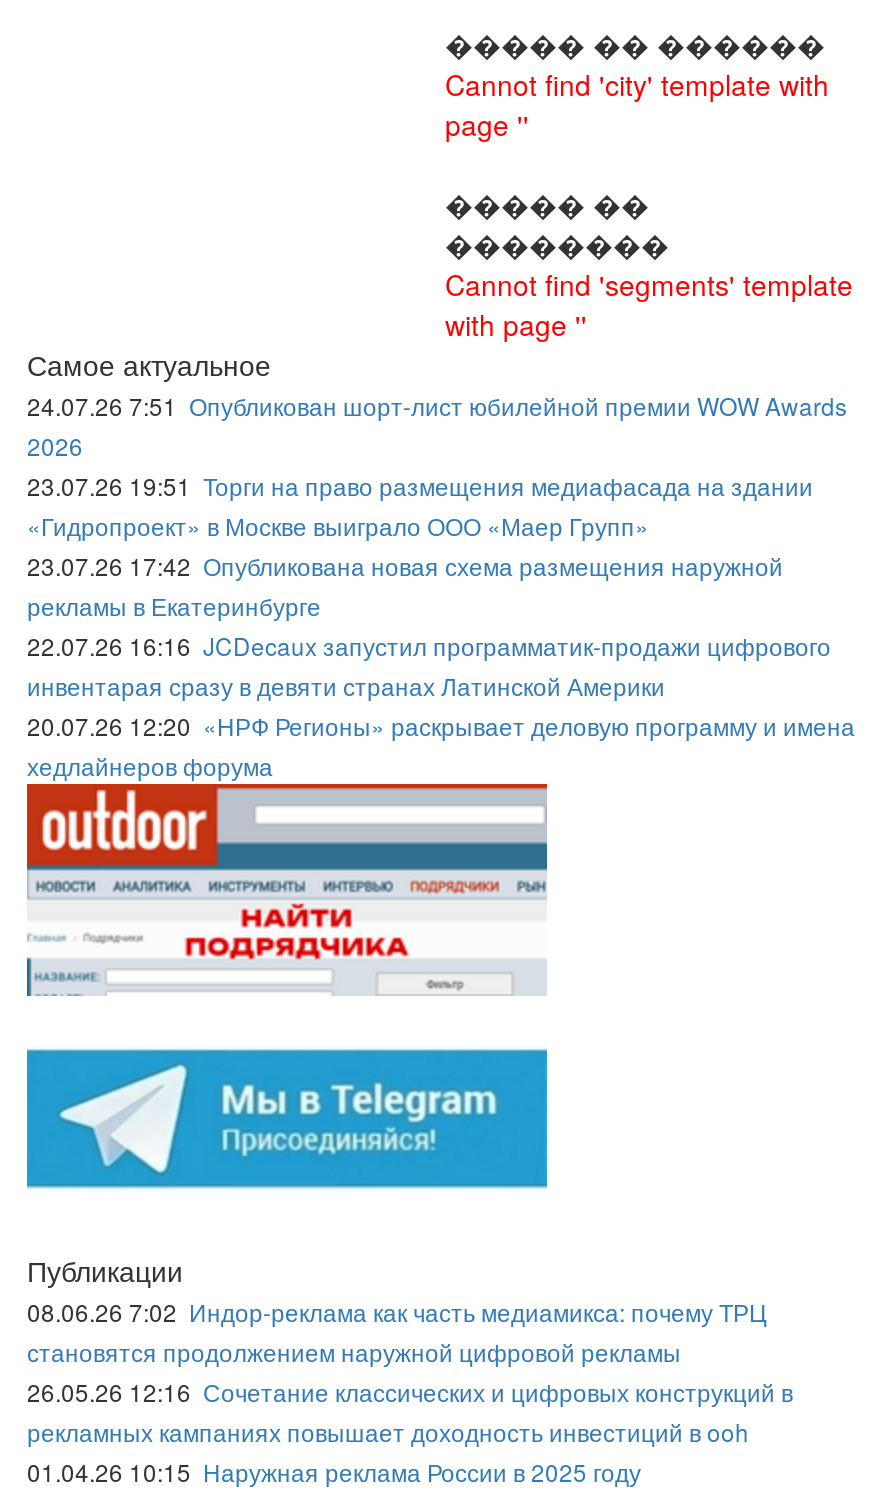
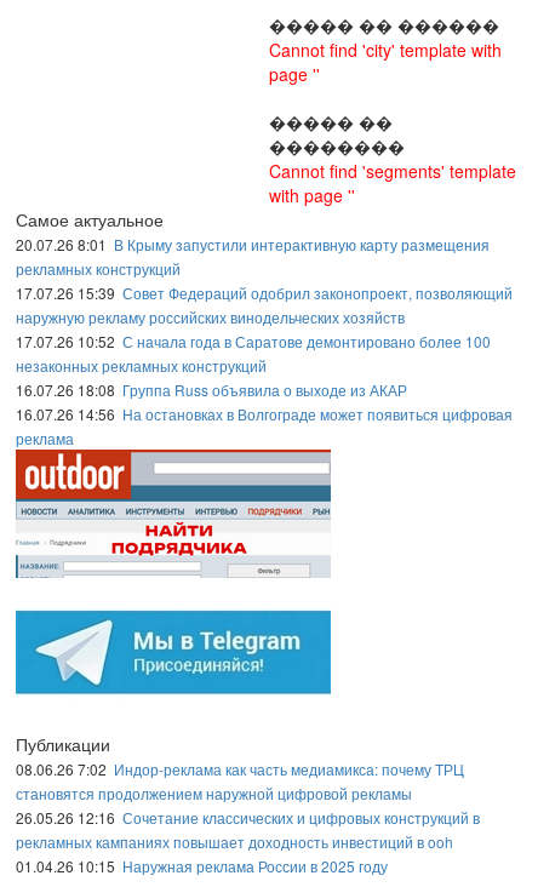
[27,388,855,782] 24.07.26 7:51 Опубликован шорт-лист юбилейной премии WOW Awards | 2026 | 23.07.26 19:51 Торги на право размещения медиафасада на здании | «Гидропроект» в Москве выиграло ООО «Маер Групп» | 23.07.26 17:42 Опубликована новая схема размещения наружной | рекламы в Екатеринбурге | 22.07.26 16:16 JCDecaux запустил программатик-продажи цифрового | инвентарая сразу в девяти странах Латинской Америки | 20.07.26 12:20 «НРФ Регионы» раскрывает деловую программу и имена | хедлайнеров форума -> [16,234,513,448] 20.07.26 8:01 В Крыму запустили интерактивную карту размещения | рекламных конструкций | 17.07.26 15:39 Совет Федераций одобрил законопроект, позволяющий | наружную рекламу российских винодельческих хозяйств | 17.07.26 10:52 С начала года в Саратове демонтировано более 100 | незаконных рекламных конструкций | 16.07.26 18:08 Группа Russ объявила о выходе из АКАР | 16.07.26 14:56 На остановках в Волгограде может появиться цифровая | реклама

